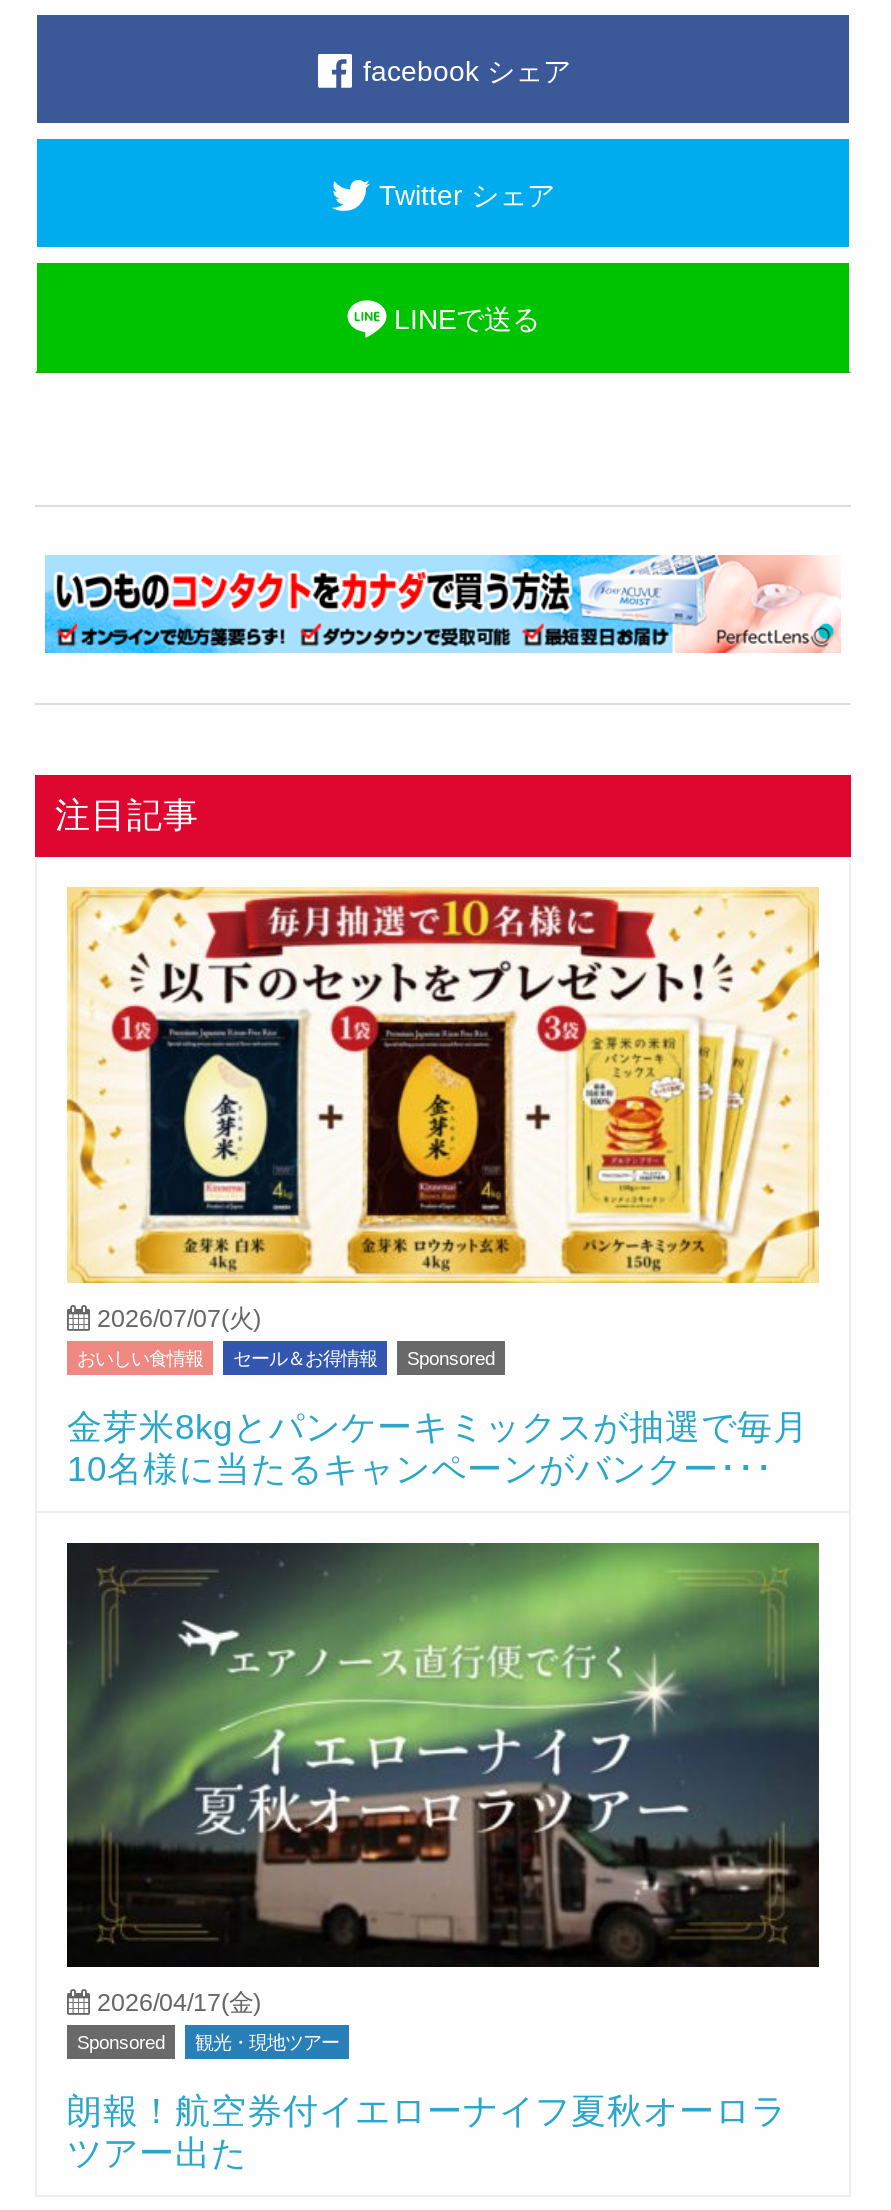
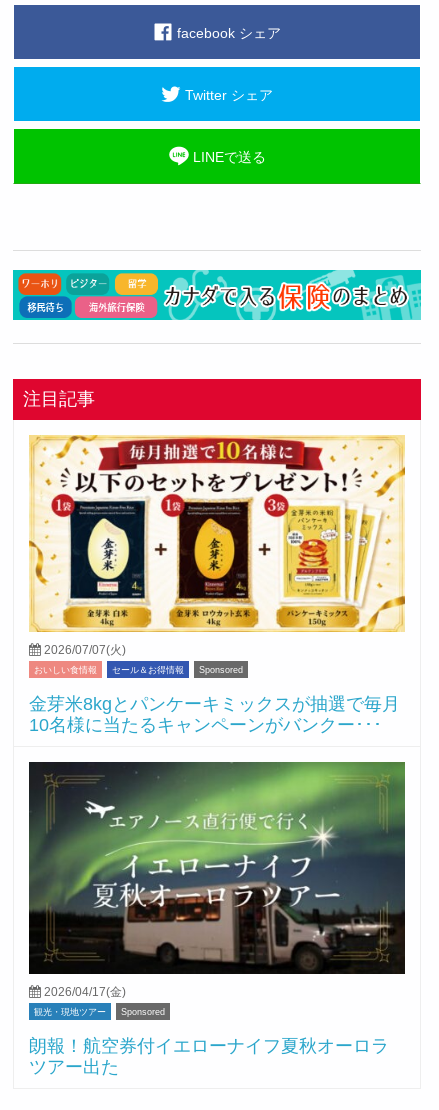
[35,553,851,655] [image] -> [12,269,422,321] [image]
[77,2033,165,2053] Sponsored -> none
none -> [121,1007,165,1017] Sponsored

